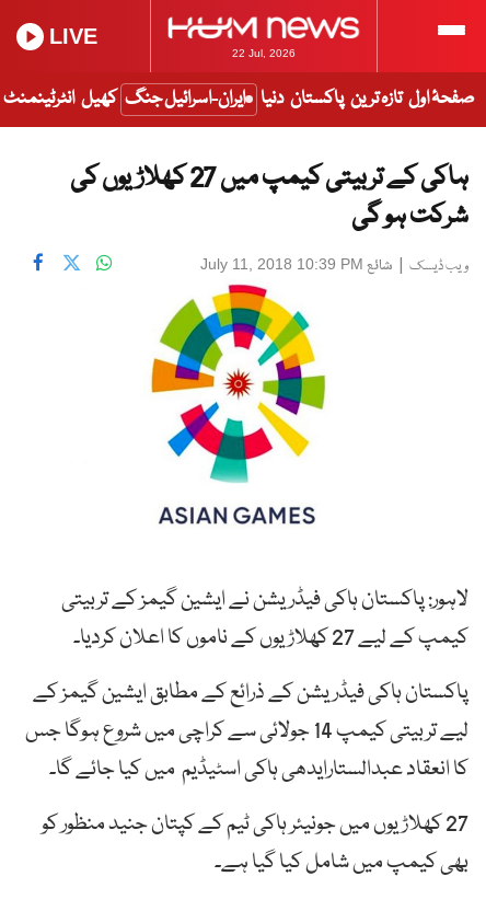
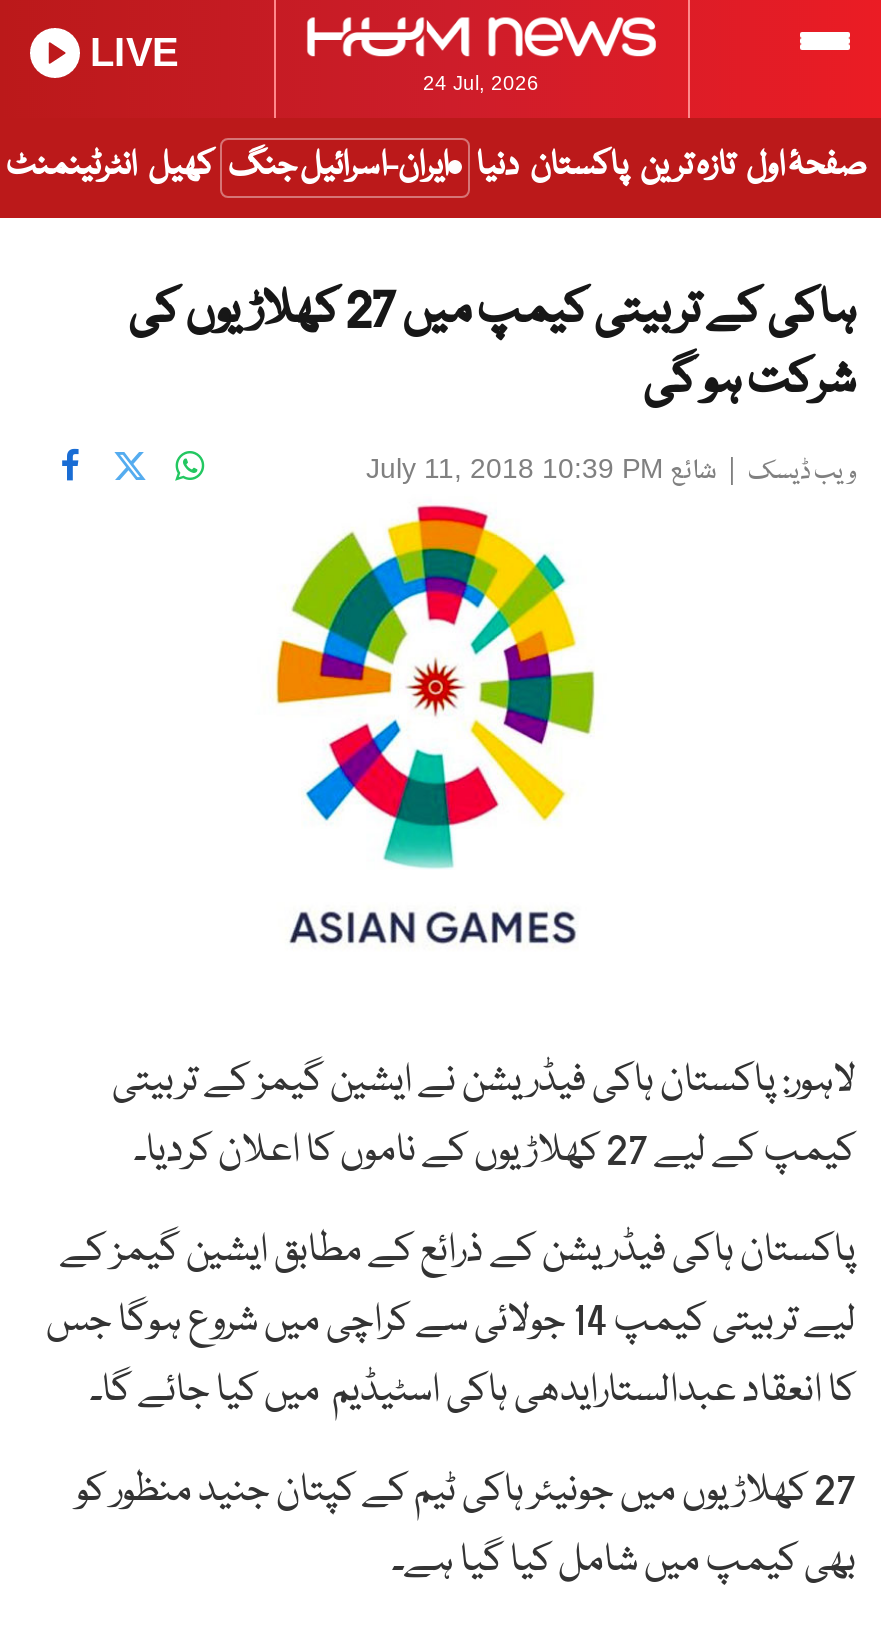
[232,47,295,59] 22 Jul, 2026 -> [423,72,539,94] 24 Jul, 2026

